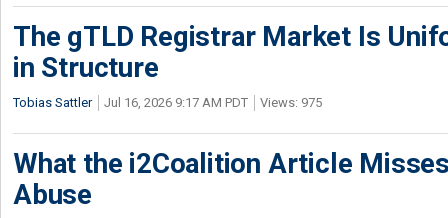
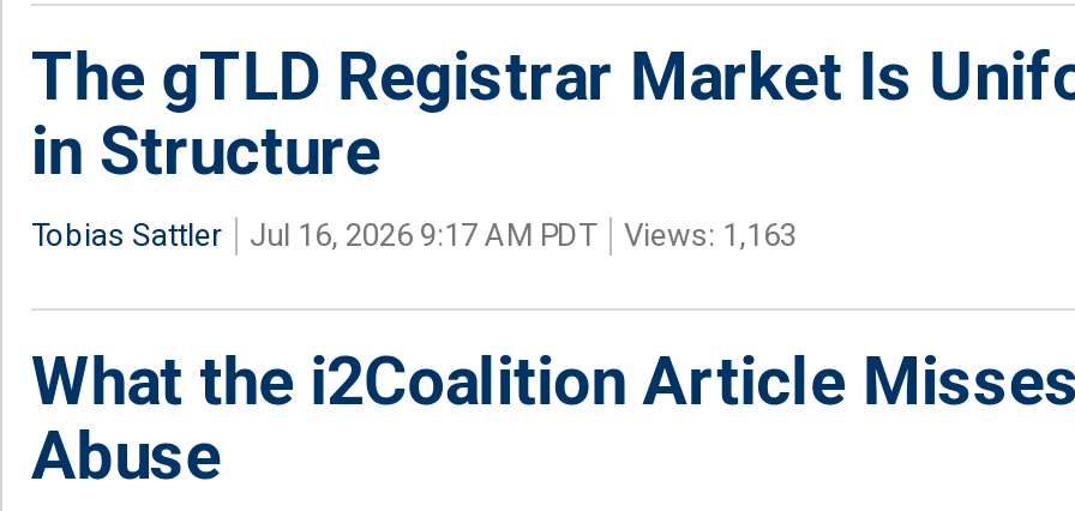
[13,95,322,110] Tobias Sattler Jul 16, 2026 9:17 AM PDT Views: 975 -> [31,217,797,253] Tobias Sattler Jul 16, 2026 9:17 AM PDT Views: 1,163

